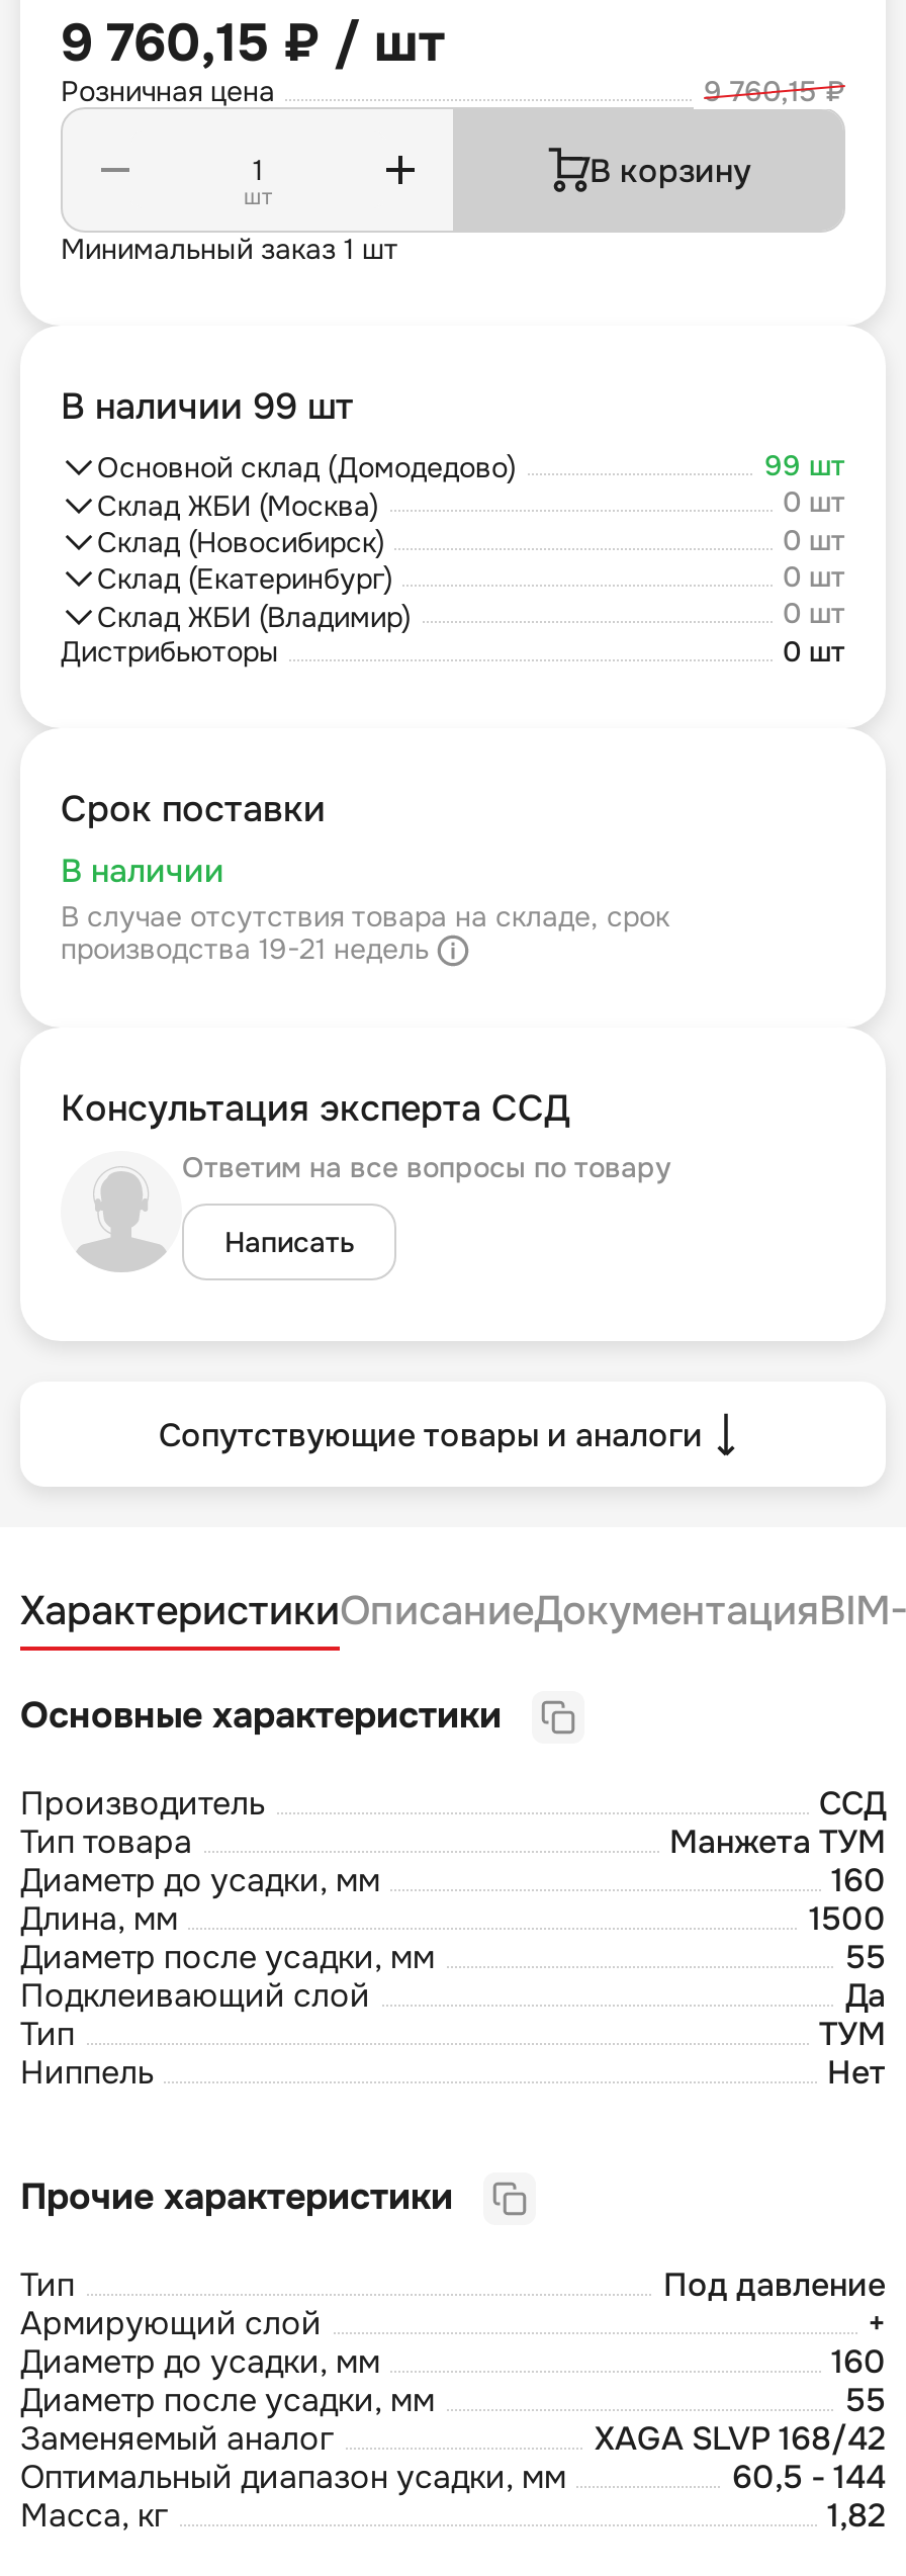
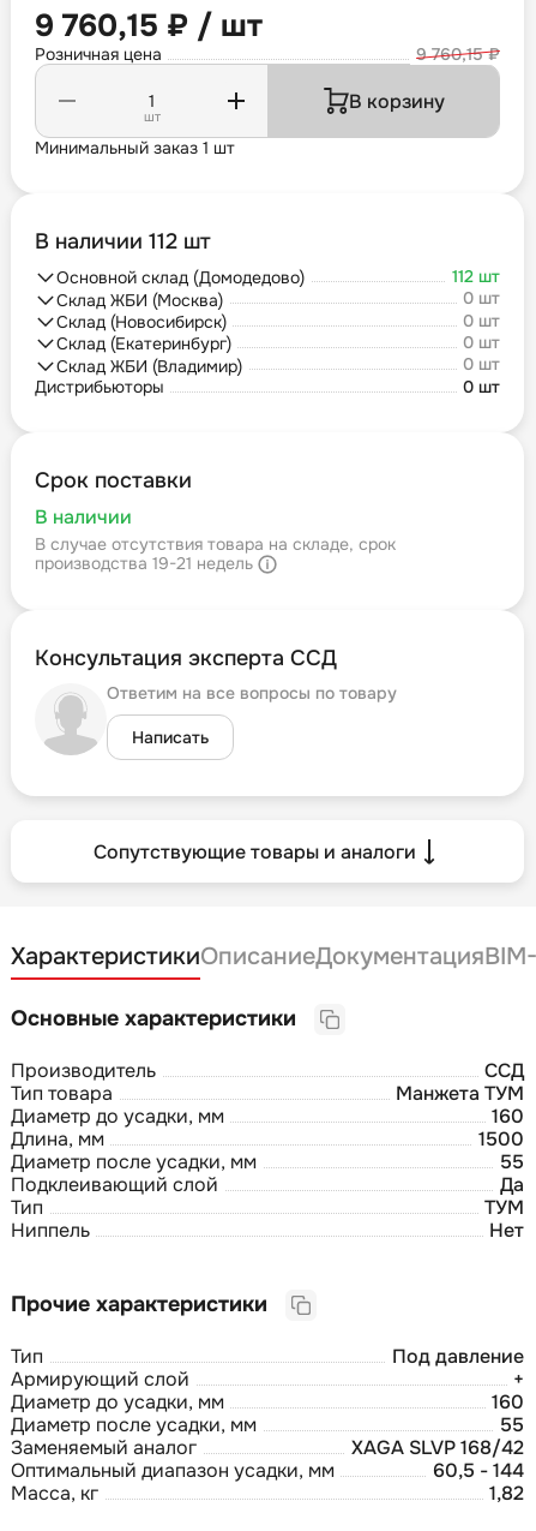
[61,385,354,429] В наличии 99 шт -> [35,228,211,255] В наличии 112 шт
[764,447,845,484] 99 шт -> [452,266,500,287] 112 шт

